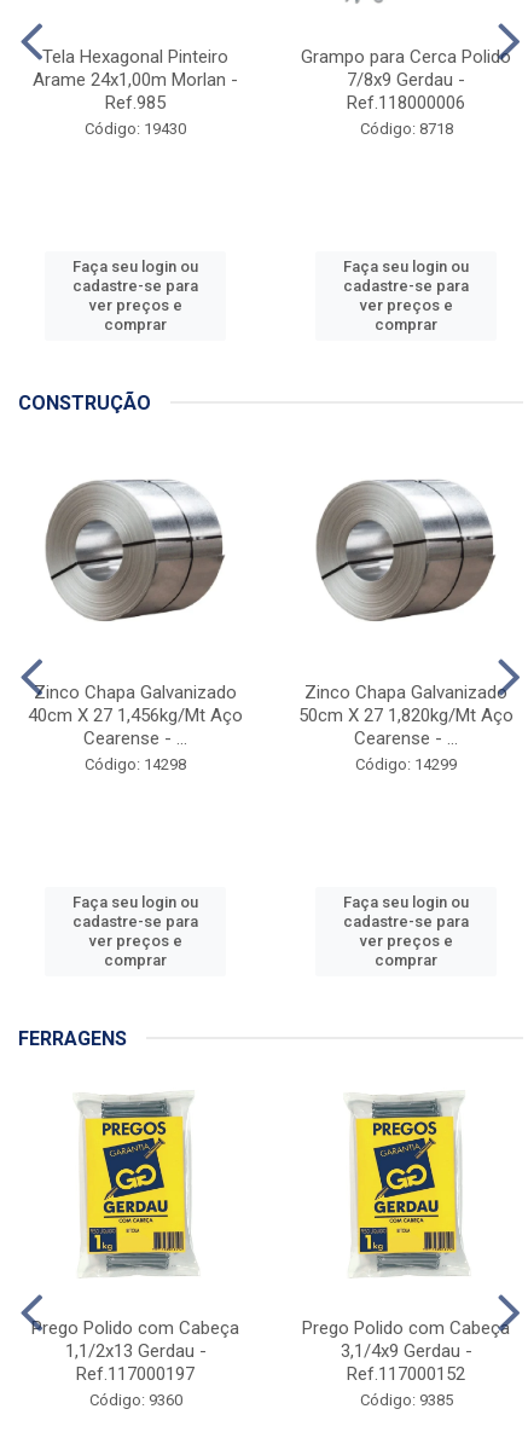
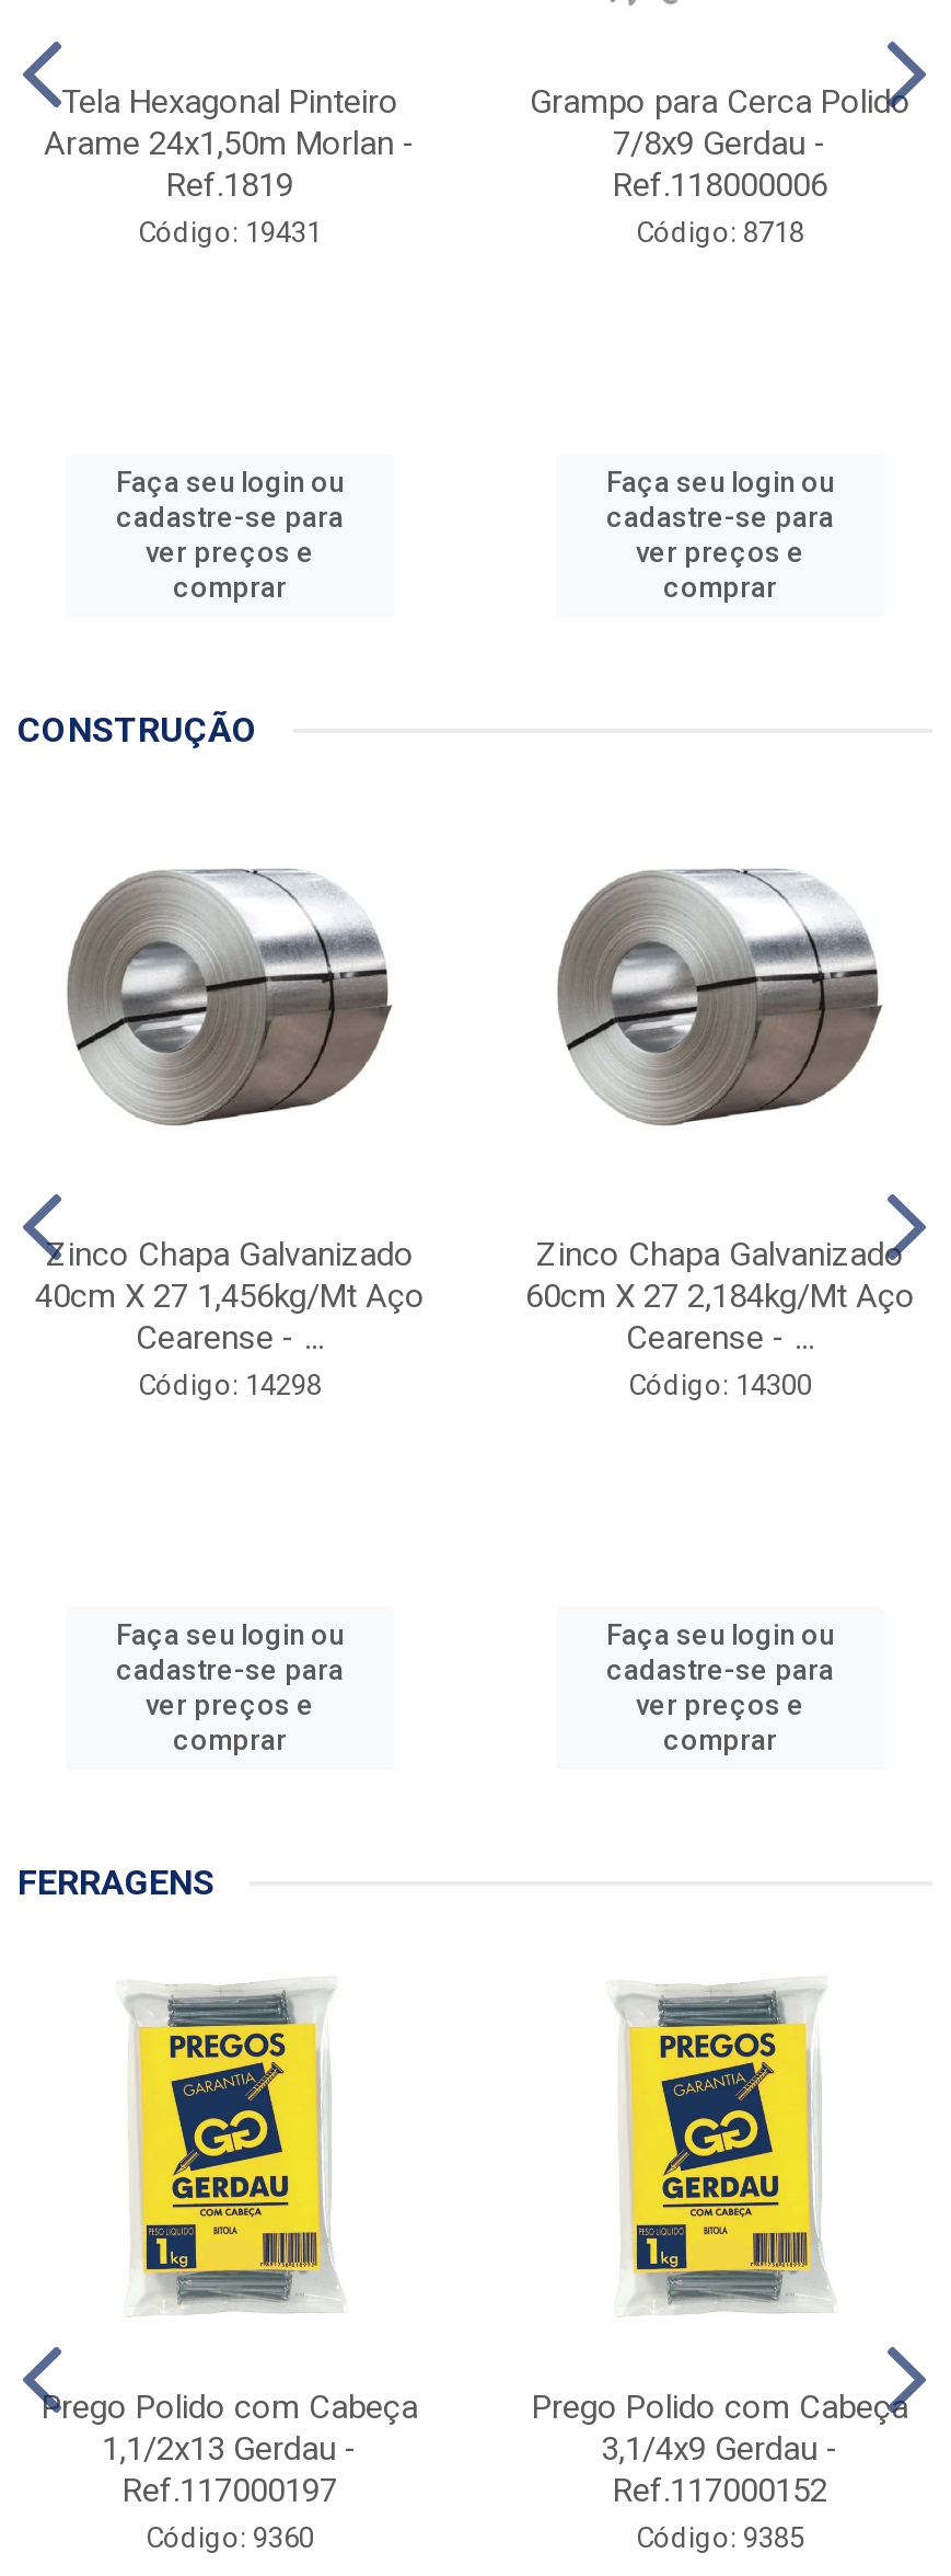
[33,69,238,137] Arame 24x1,00m Morlan - | Ref.985 | Código: 19430 -> [44,124,416,249] Arame 24x1,50m Morlan - | Ref.1819 | Código: 19431
[298,704,514,726] 50cm X 27 1,820kg/Mt Aço -> [525,1277,915,1316] 60cm X 27 2,184kg/Mt Aço
[355,755,457,773] Código: 14299 -> [628,1369,812,1402] Código: 14300

